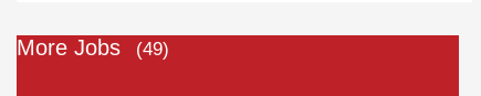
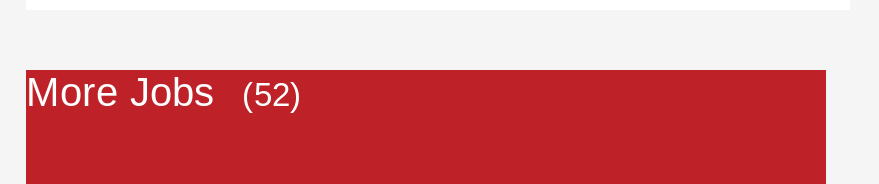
[17,35,163,59] More Jobs 49 -> [26,70,290,114] More Jobs 52

